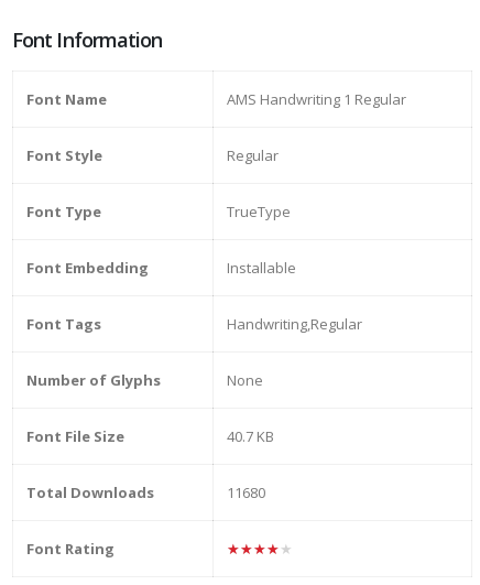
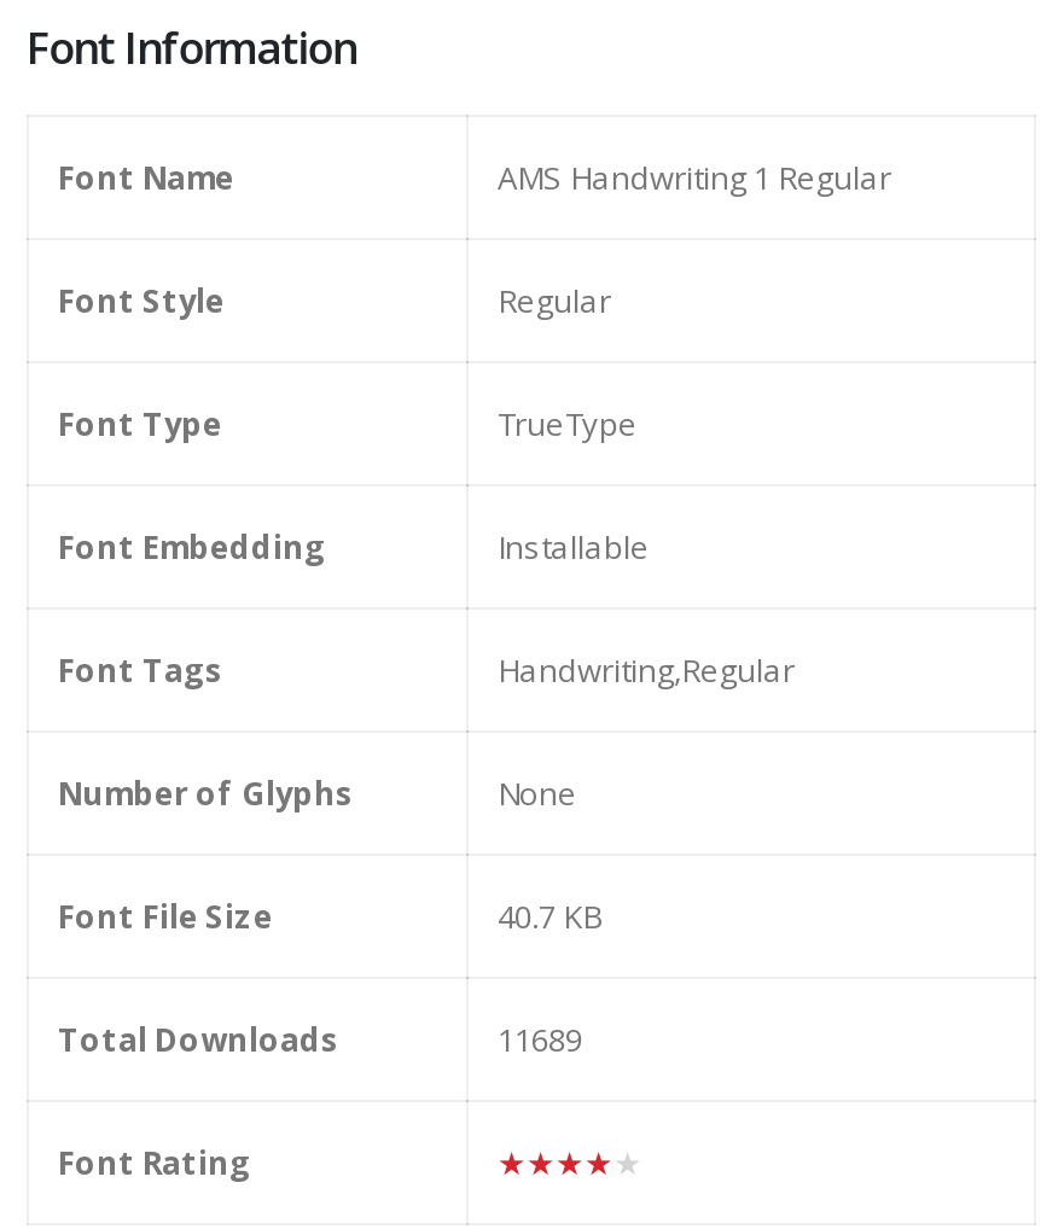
[227,483,265,503] 11680 -> [498,1019,582,1062] 11689

